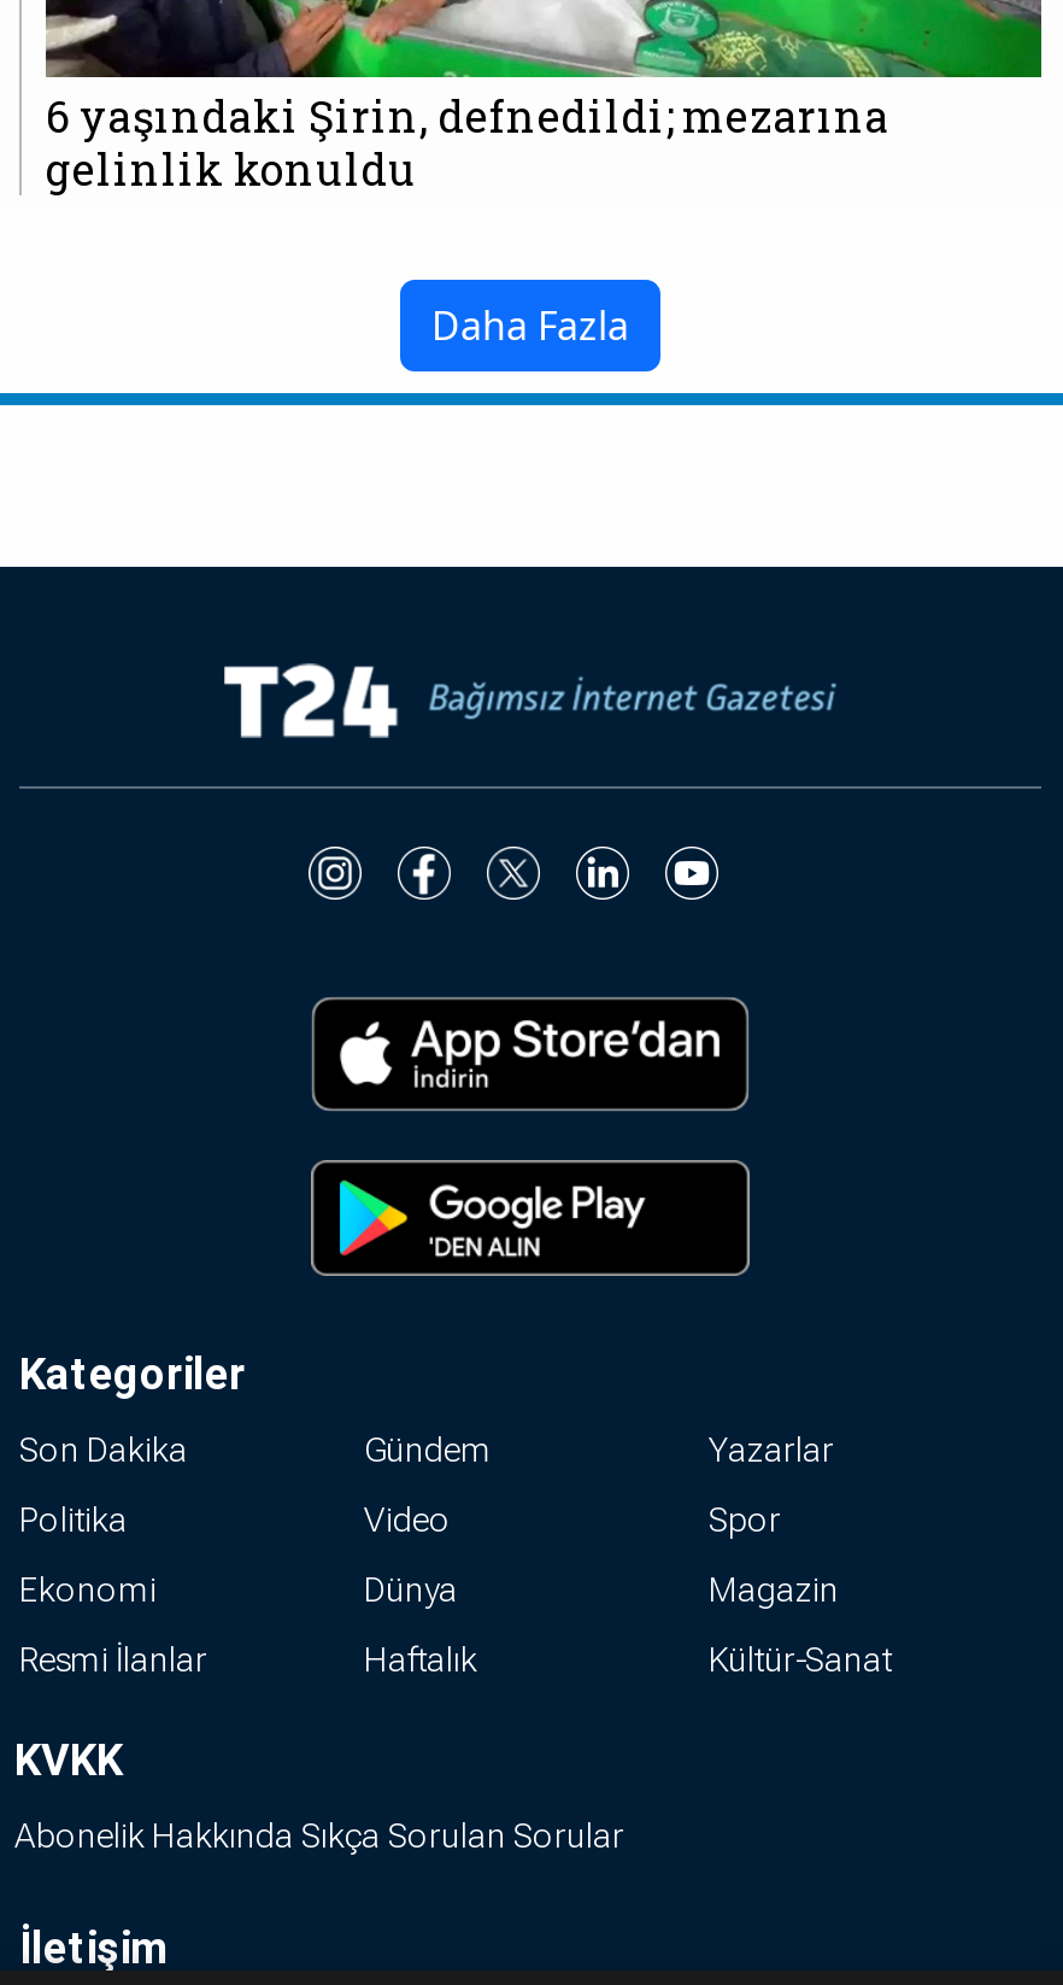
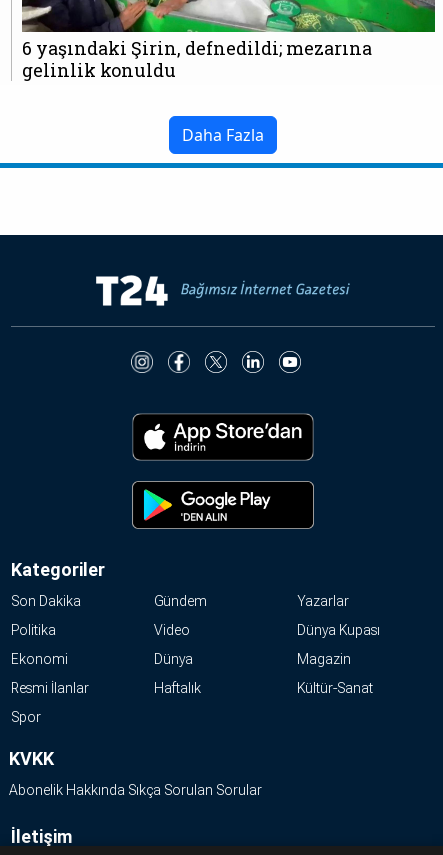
moved [709,1501,781,1539] -> [11,709,41,725]: Spor
none -> [297,622,380,638] Dünya Kupası

